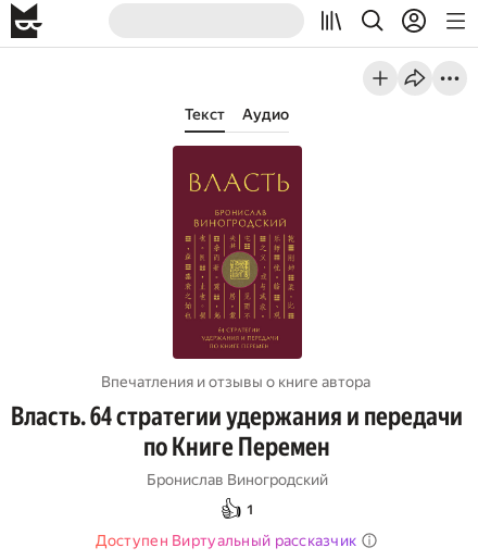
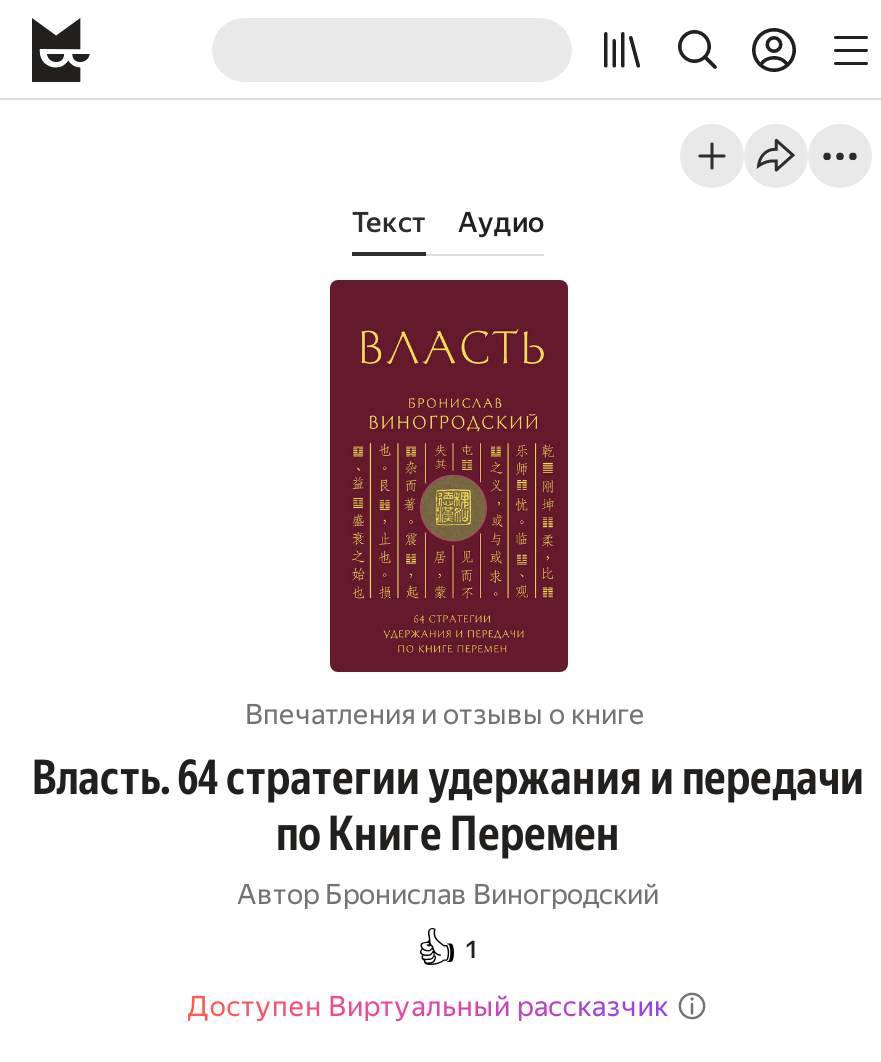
[100,373,370,390] Впечатления и отзывы о книге автора -> [245,698,645,730] Впечатления и отзывы о книге
[146,471,328,488] Бронислав Виногродский -> [237,878,659,910] Автор Бронислав Виногродский

